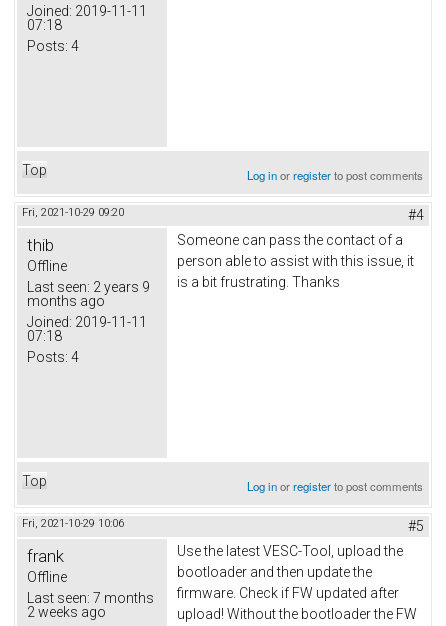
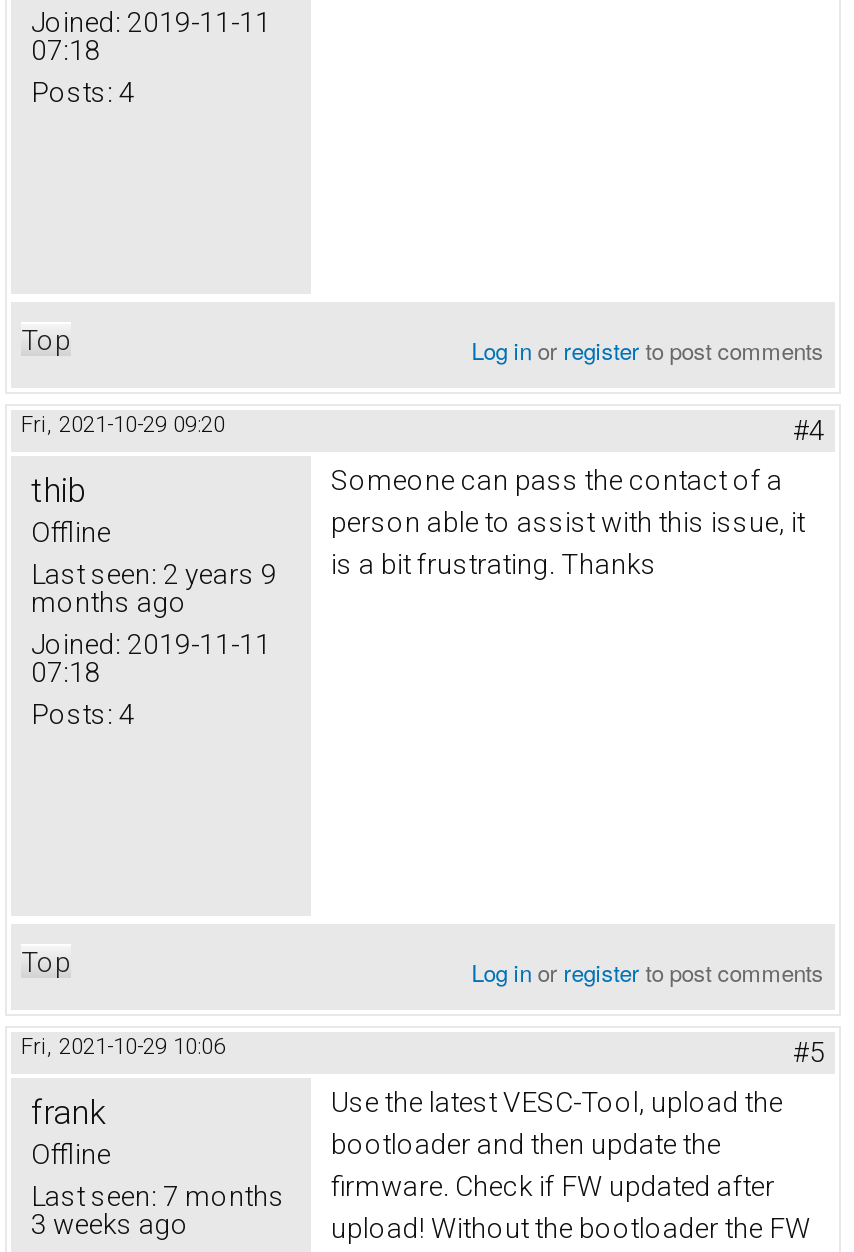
[27,604,106,620] 2 weeks ago -> [31,1209,189,1241] 3 weeks ago

